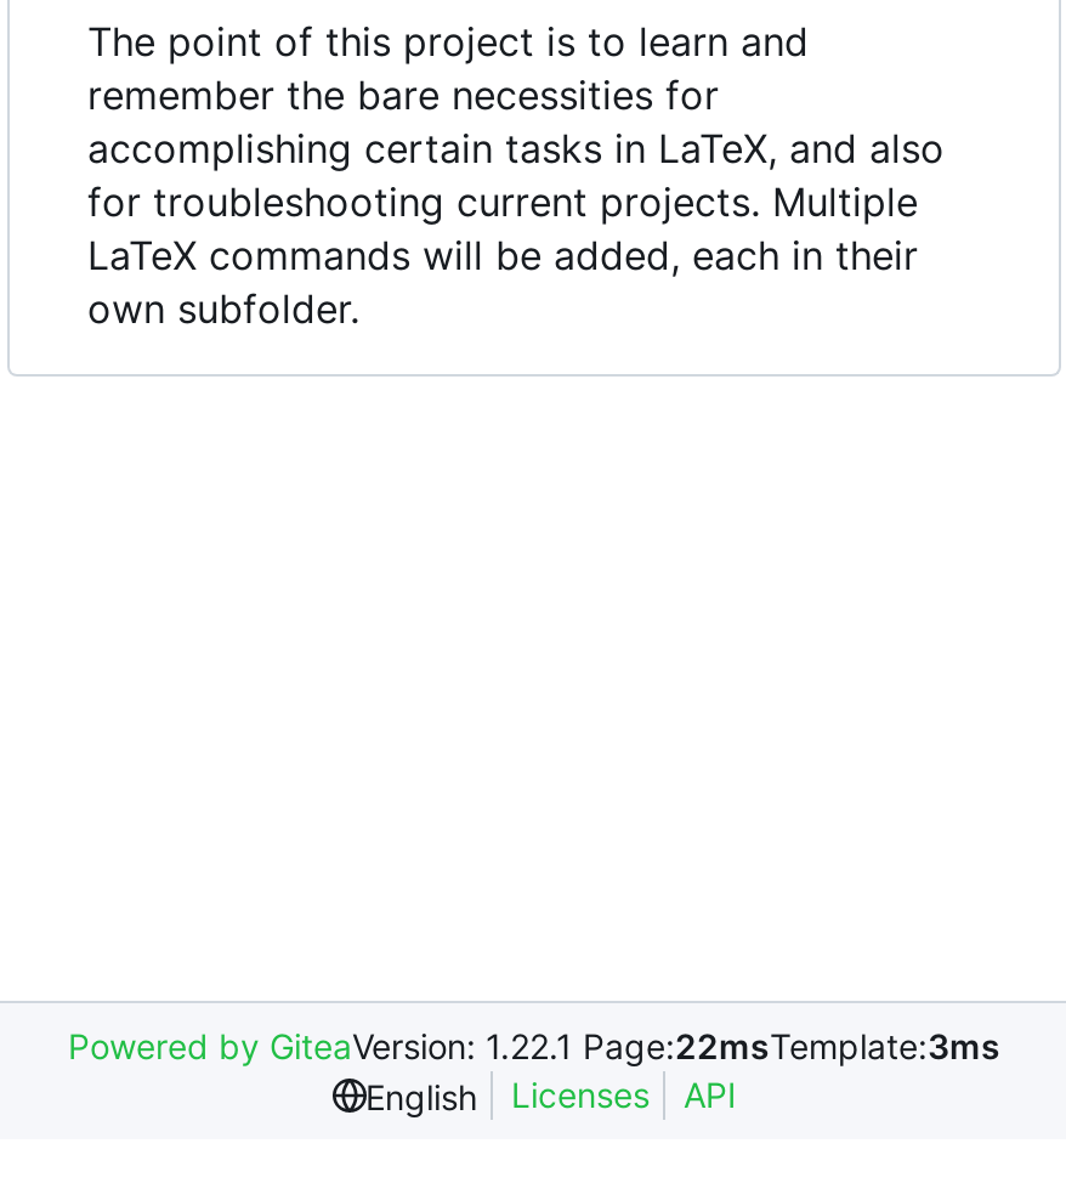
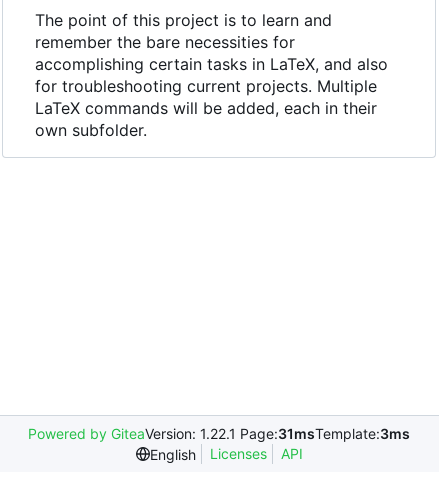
[68,1025,1000,1066] Powered by GiteaVersion: 1.22.1 Page:22msTemplate:3ms -> [28,425,410,442] Powered by GiteaVersion: 1.22.1 Page:31msTemplate:3ms

